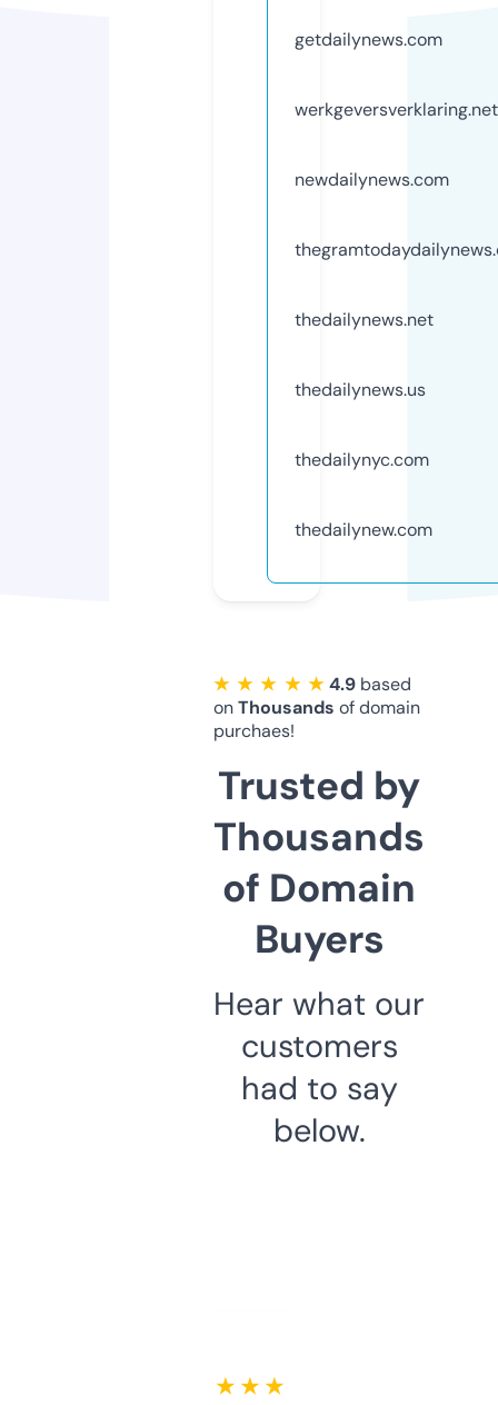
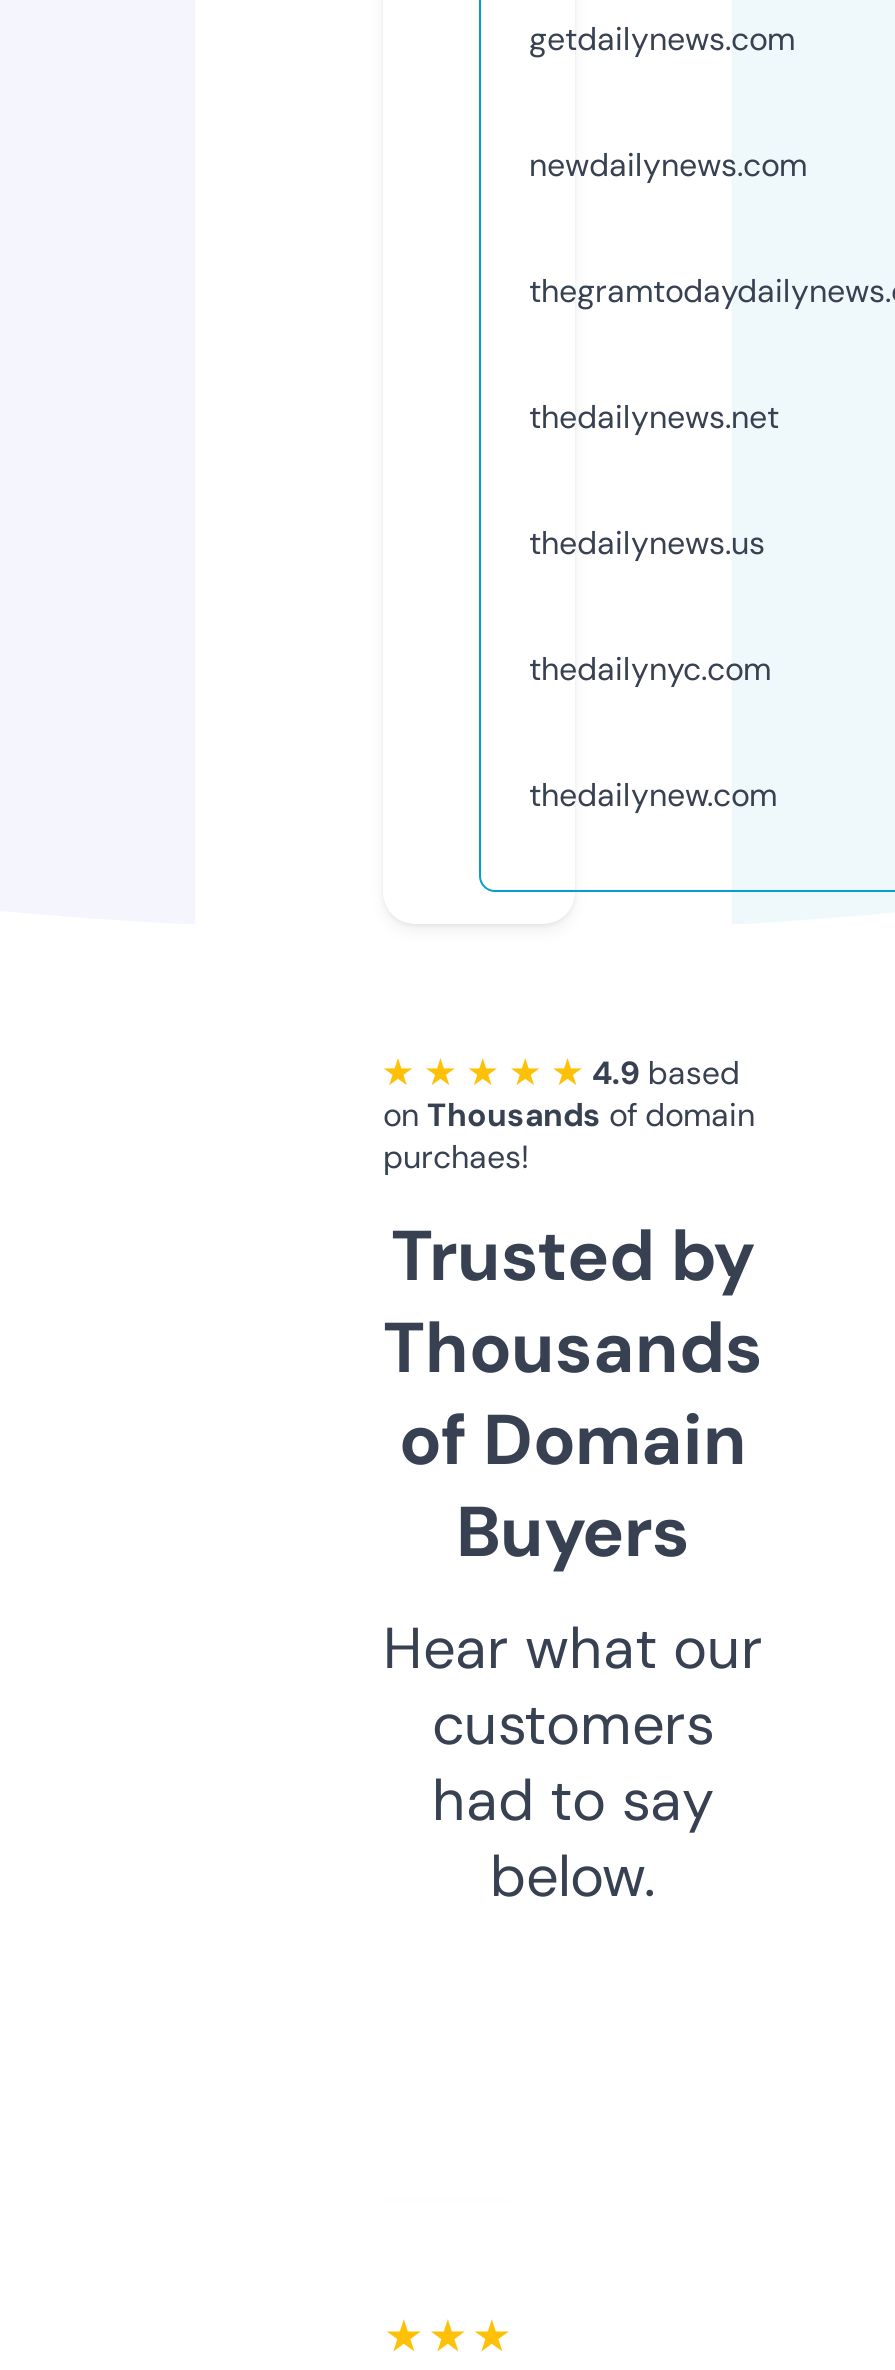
[295,98,498,121] werkgeversverklaring.net -> none

